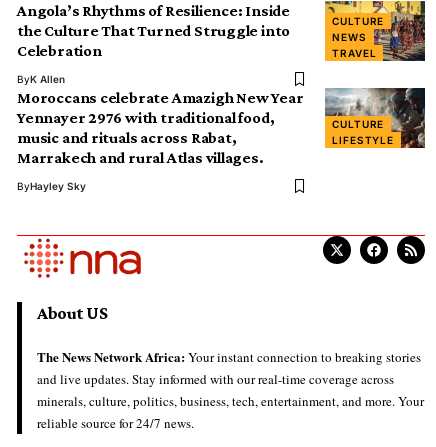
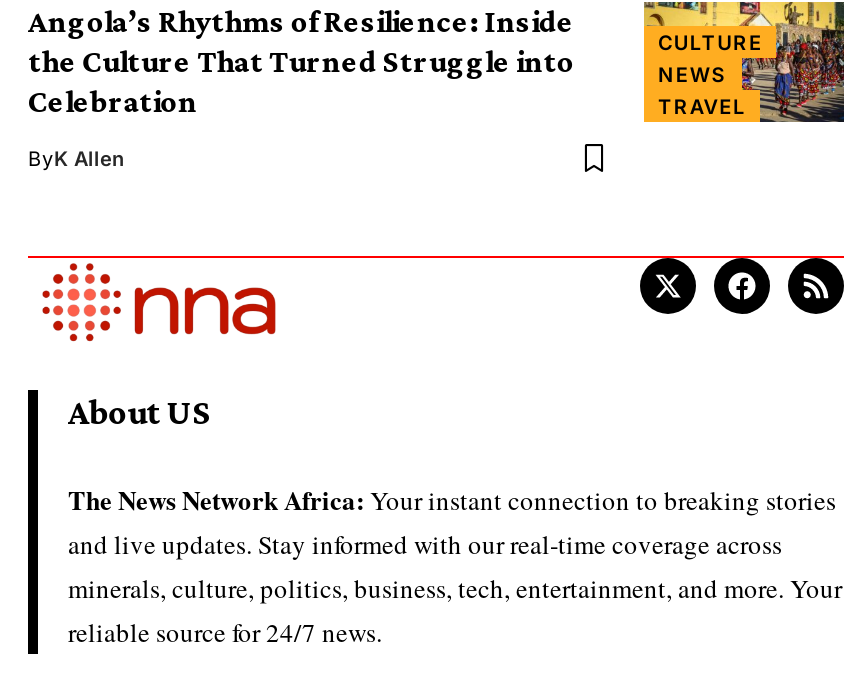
[17,89,303,192] Moroccans celebrate Amazigh New Year | Yennayer 2976 with traditional food, | music and rituals across Rabat, | Marrakech and rural Atlas villages. | ByHayley Sky -> none
[325,87,425,157] [image] | CULTURE | LIFESTYLE -> none

